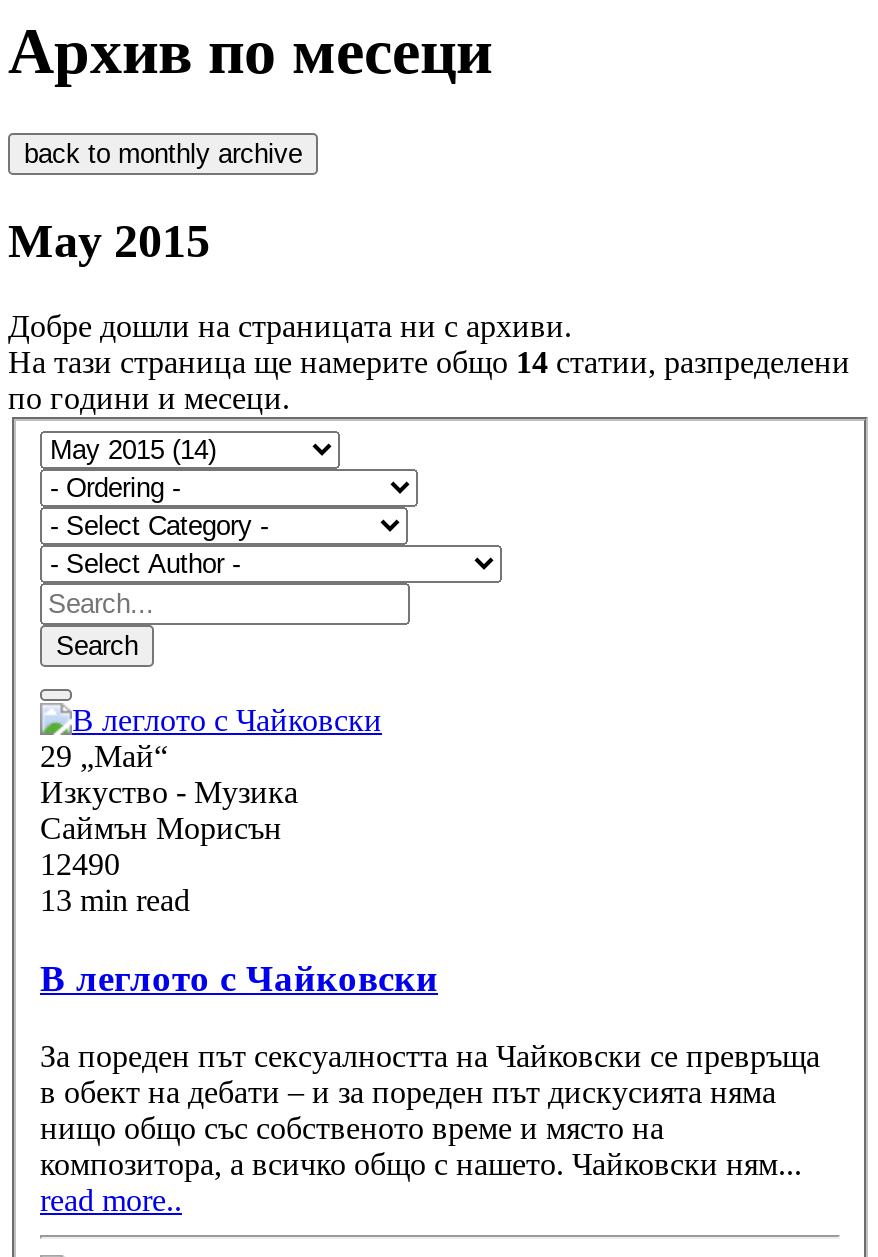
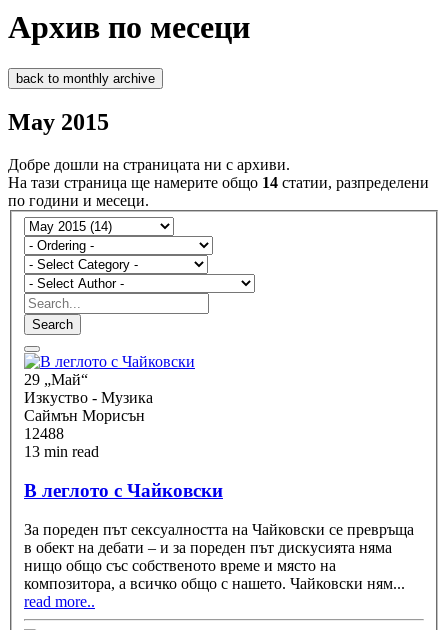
[40,848,120,882] 12490 -> [24,425,64,442] 12488

